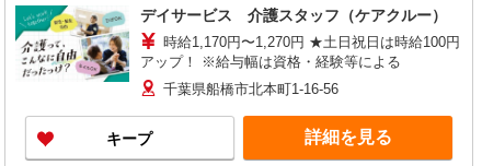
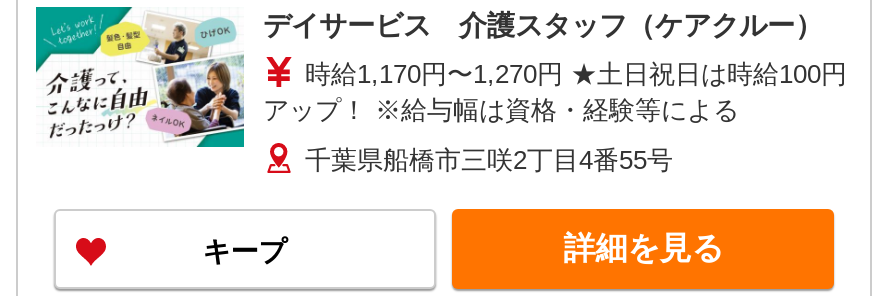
[163,81,338,97] 千葉県船橋市北本町1-16-56 -> [305,145,673,175] 千葉県船橋市三咲2丁目4番55号

